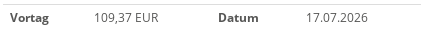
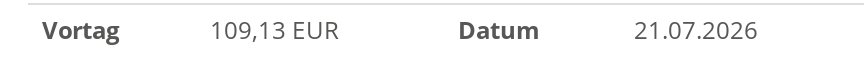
[94,9,158,26] 109,37 EUR -> [210,13,338,47] 109,13 EUR
[306,9,368,26] 17.07.2026 -> [634,13,758,47] 21.07.2026

